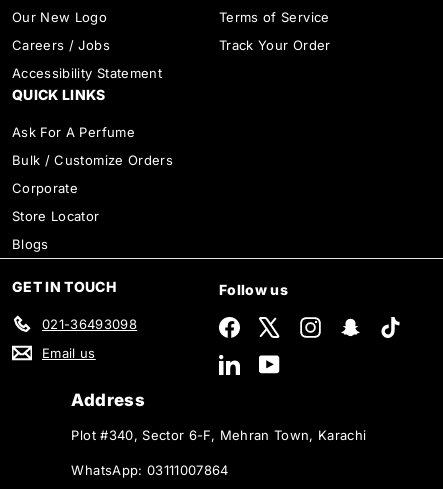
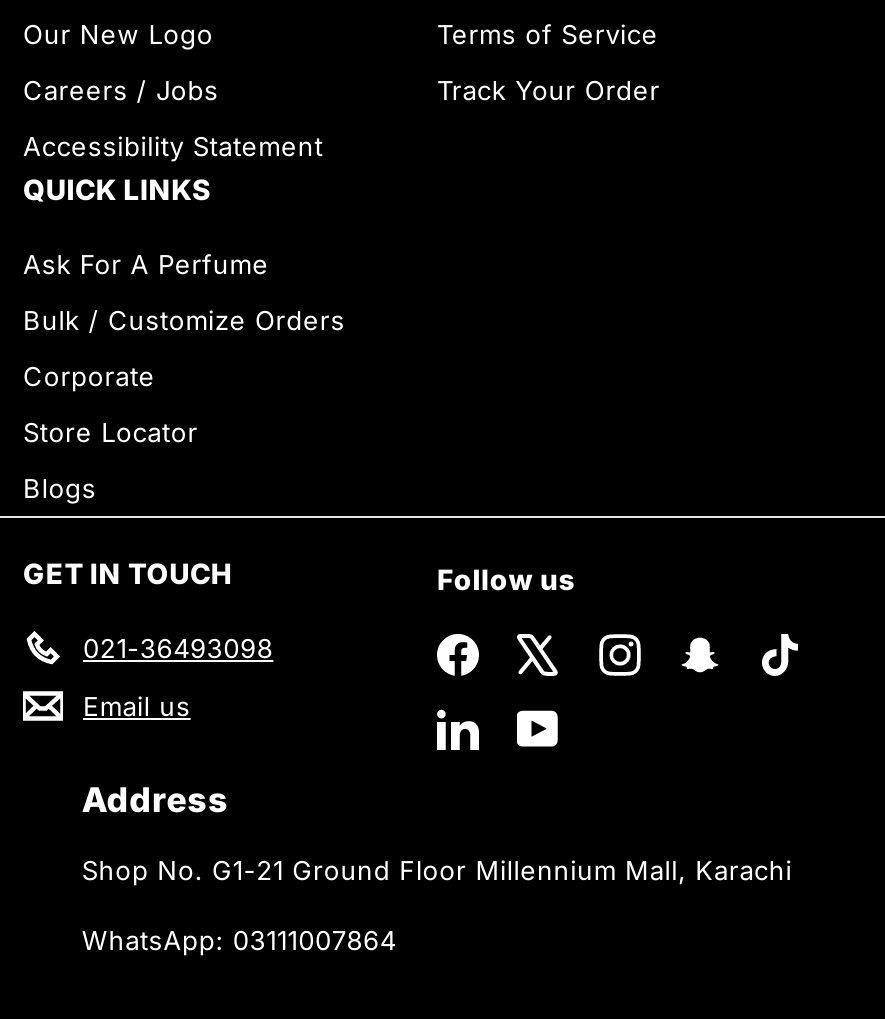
[71,427,366,443] Plot #340, Sector 6-F, Mehran Town, Karachi -> [82,855,792,887] Shop No. G1-21 Ground Floor Millennium Mall, Karachi

